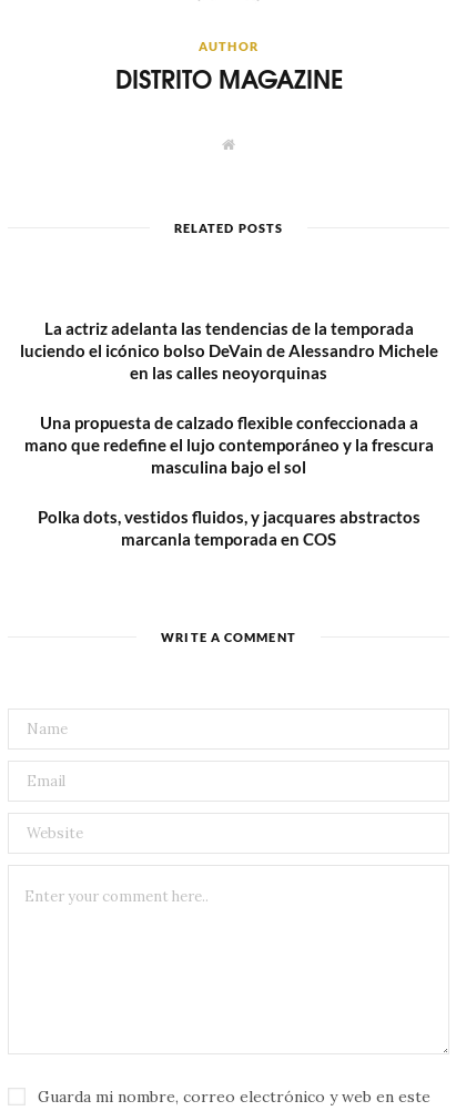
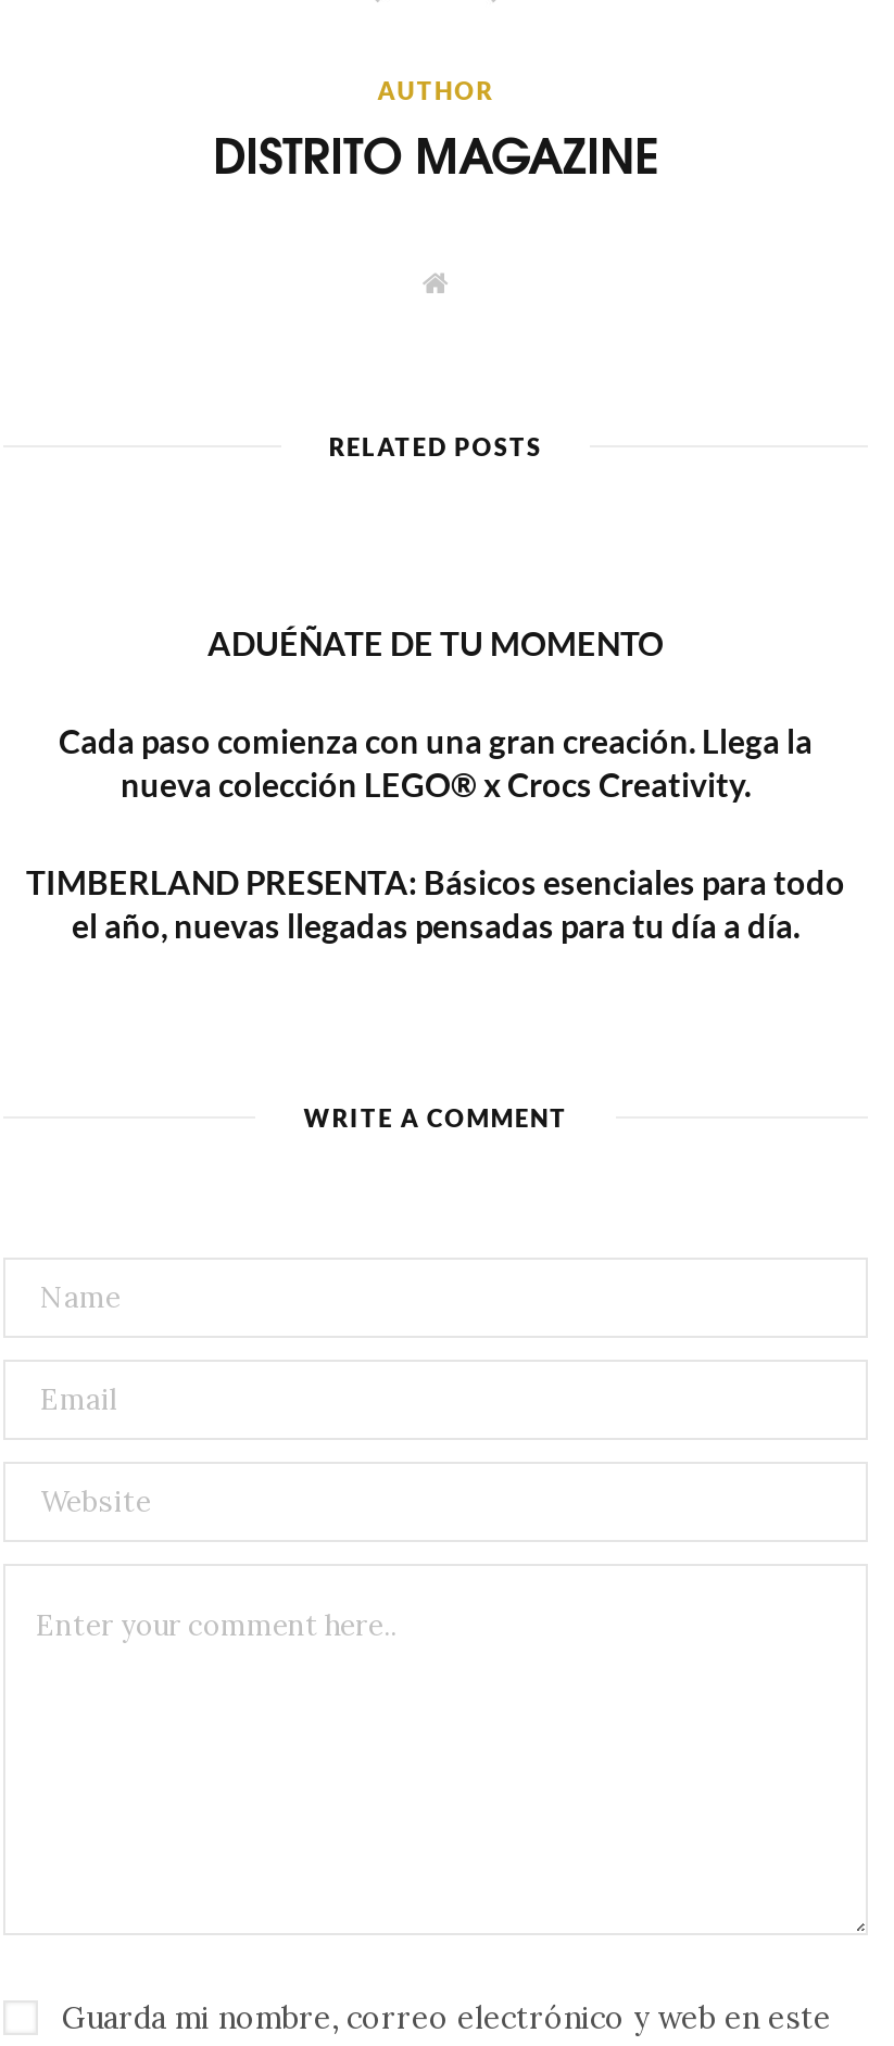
[19,318,438,382] La actriz adelanta las tendencias de la temporada | luciendo el icónico bolso DeVain de Alessandro Michele | en las calles neoyorquinas -> [207,623,664,662] ADUÉÑATE DE TU MOMENTO
[24,412,433,477] Una propuesta de calzado flexible confeccionada a | mano que redefine el lujo contemporáneo y la frescura | masculina bajo el sol -> [59,721,813,803] Cada paso comienza con una gran creación. Llega la | nueva colección LEGO® x Crocs Creativity.
[37,507,420,549] Polka dots, vestidos fluidos, y jacquares abstractos | marcanla temporada en COS -> [26,862,845,945] TIMBERLAND PRESENTA: Básicos esenciales para todo | el año, nuevas llegadas pensadas para tu día a día.

